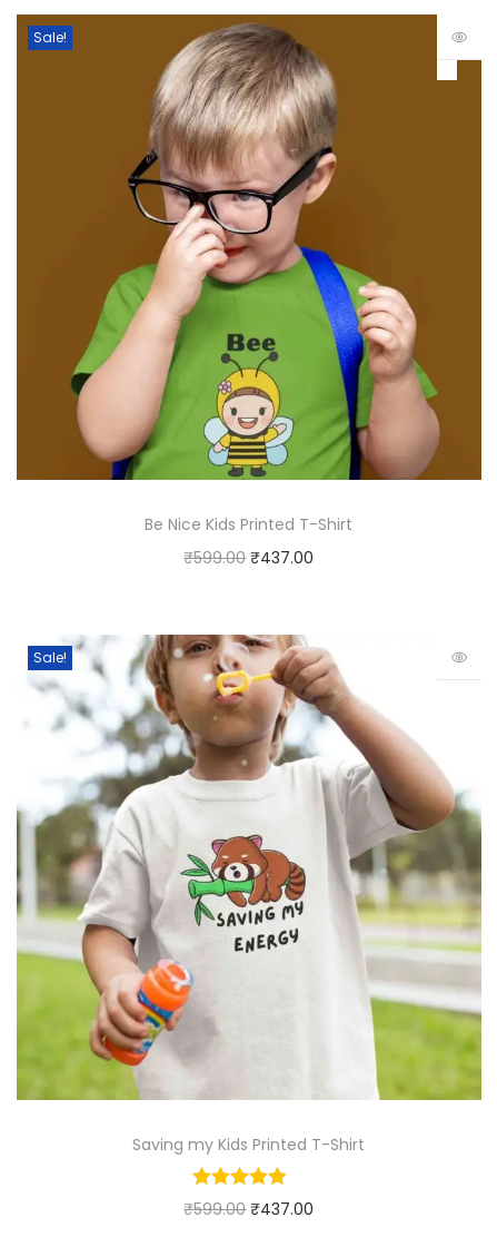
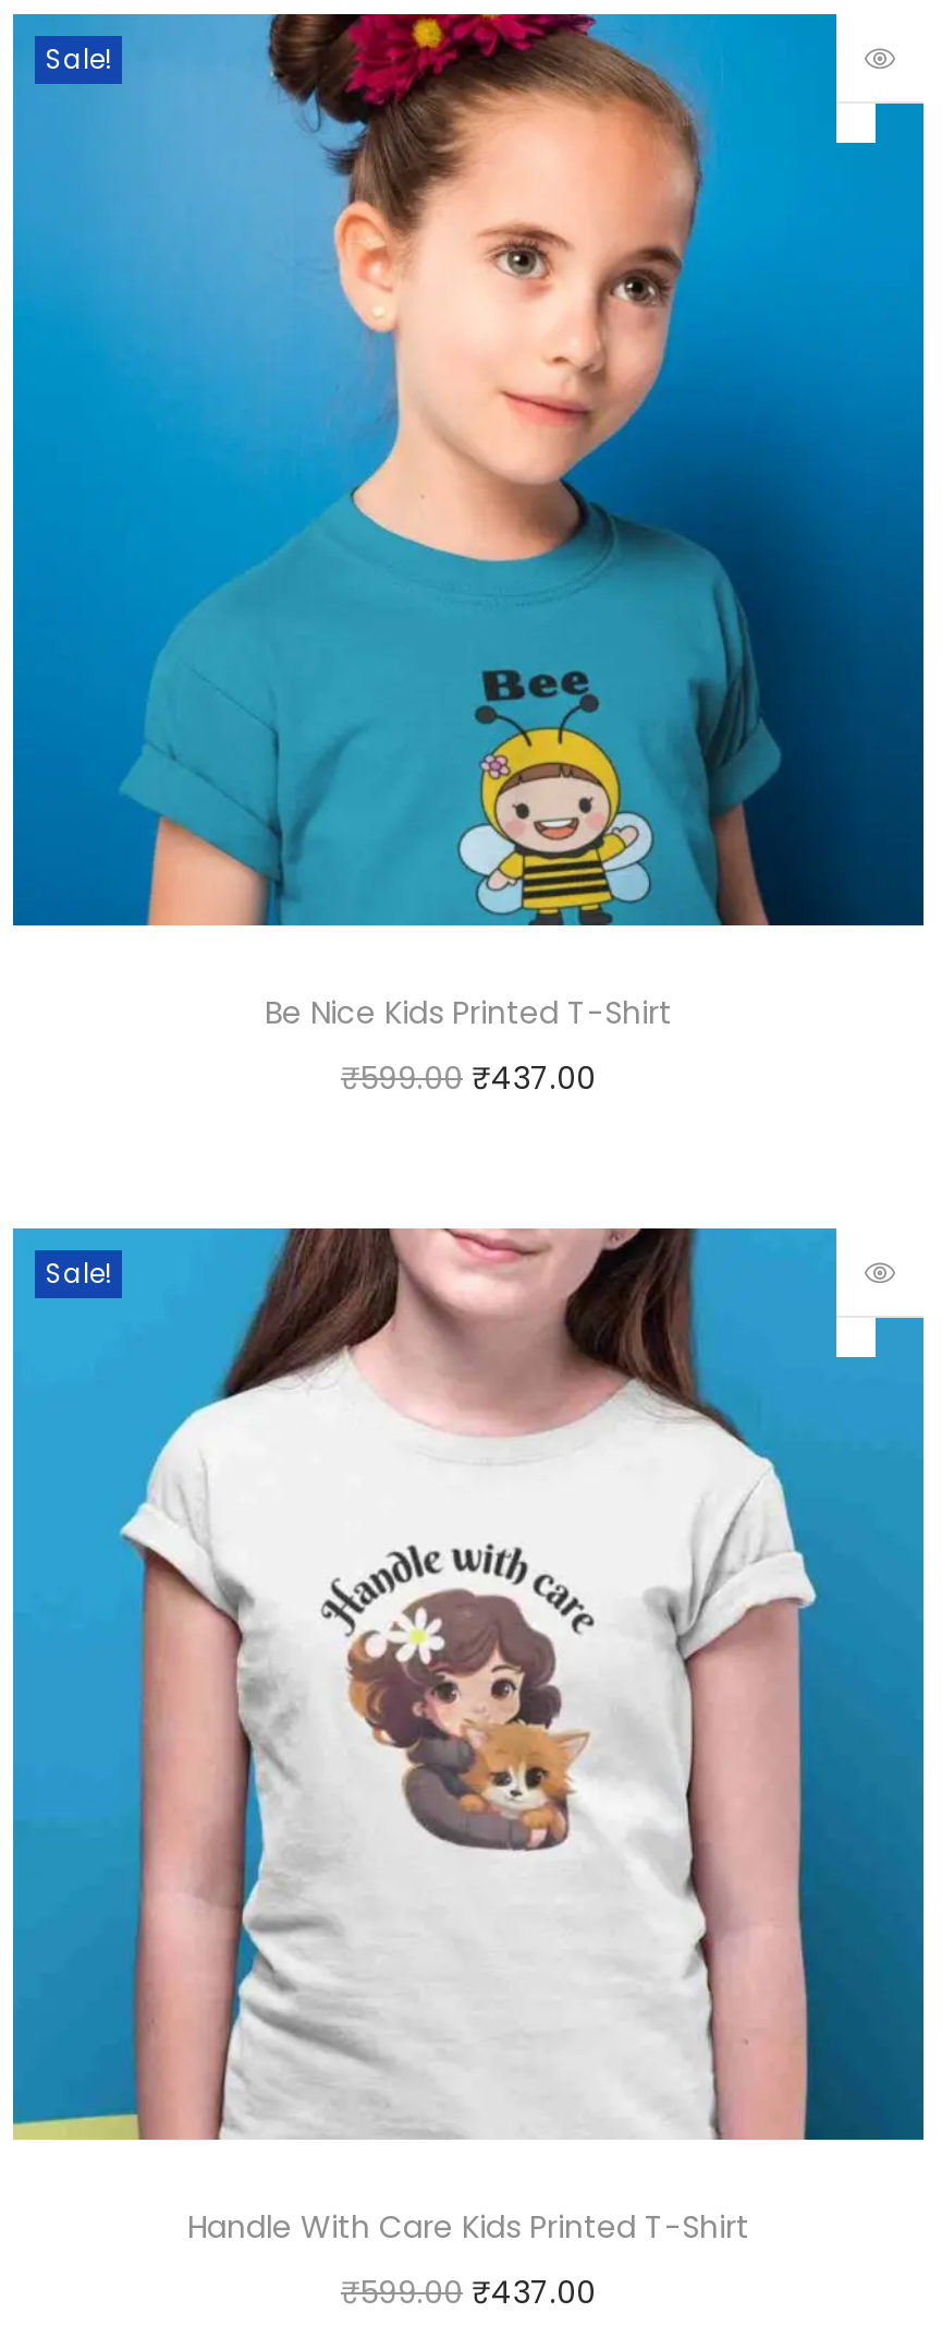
[16,13,483,481] [image] -> [11,12,926,928] [image]
[16,634,483,1155] [image] | Saving my Kids Printed T-Shirt -> [11,1226,926,2248] [image] | Handle With Care Kids Printed T-Shirt

